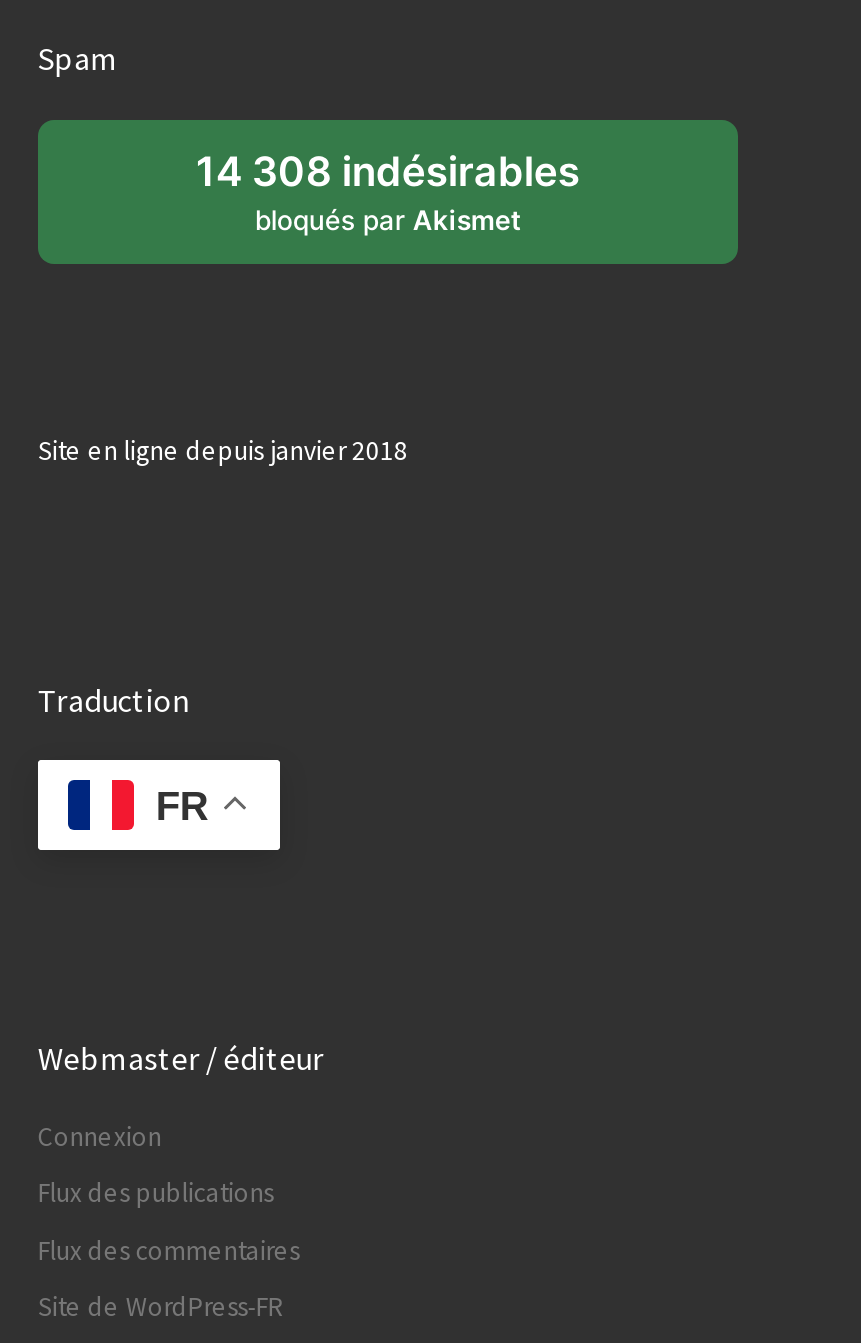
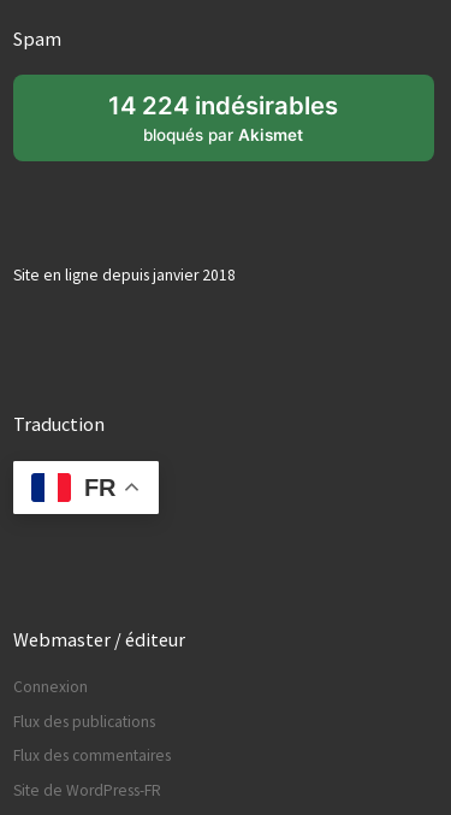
[196,145,580,195] 14 308 indésirables -> [109,90,338,121] 14 224 indésirables

